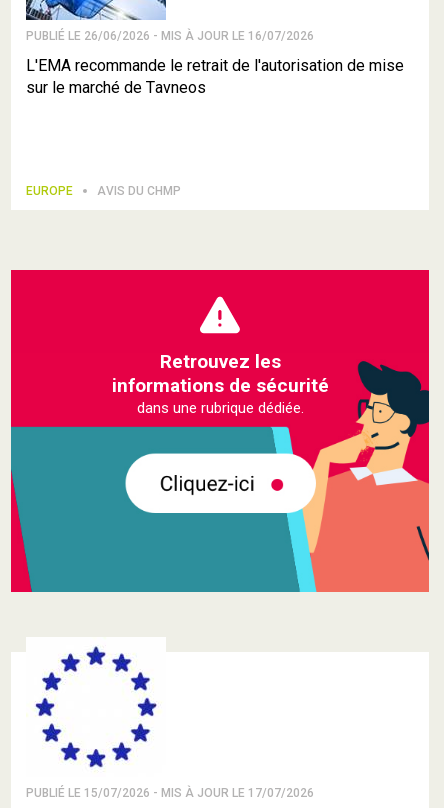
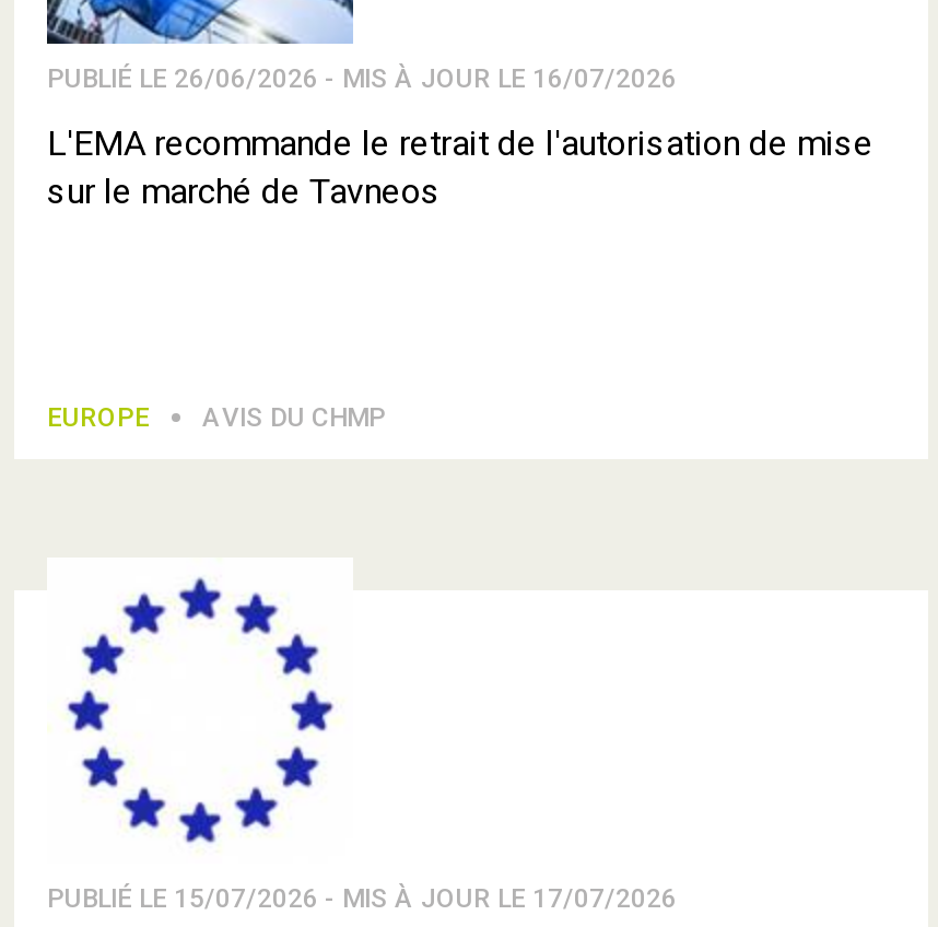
[10,266,430,593] [image] | Retrouvez les | informations de sécurité | dans une rubrique dédiée. -> none

